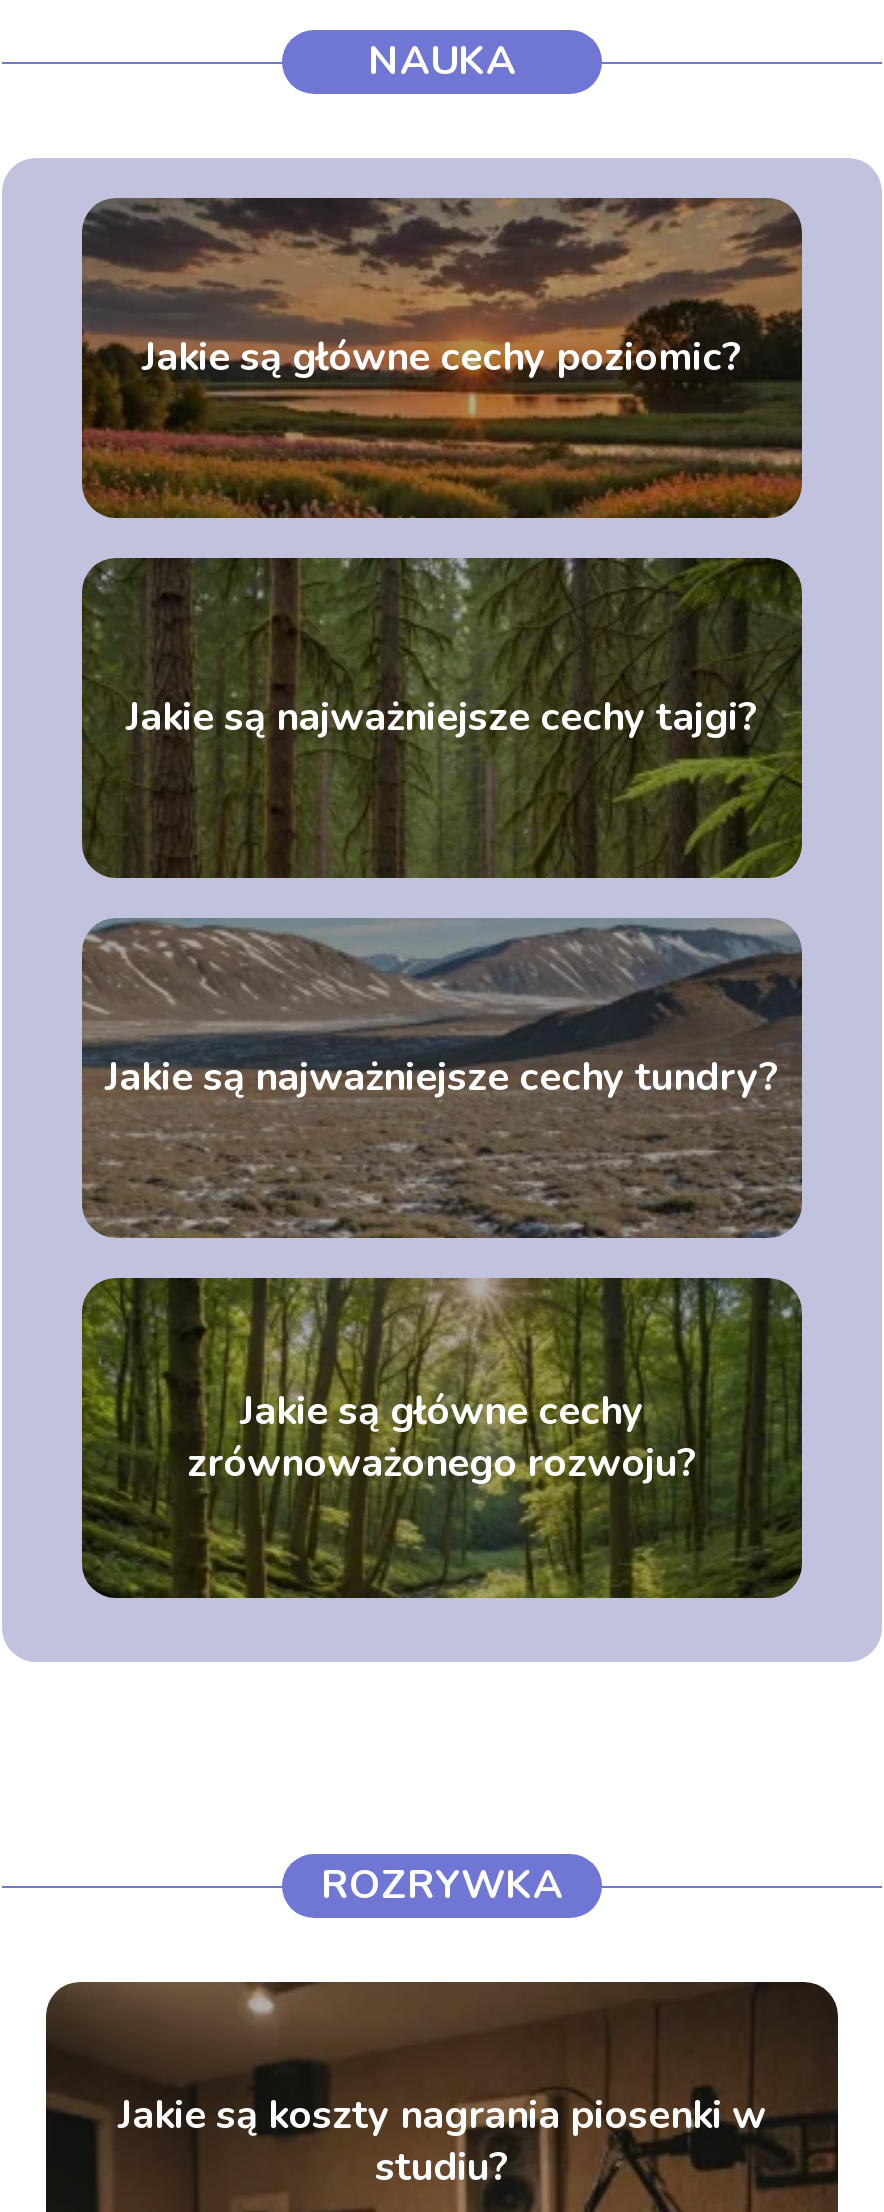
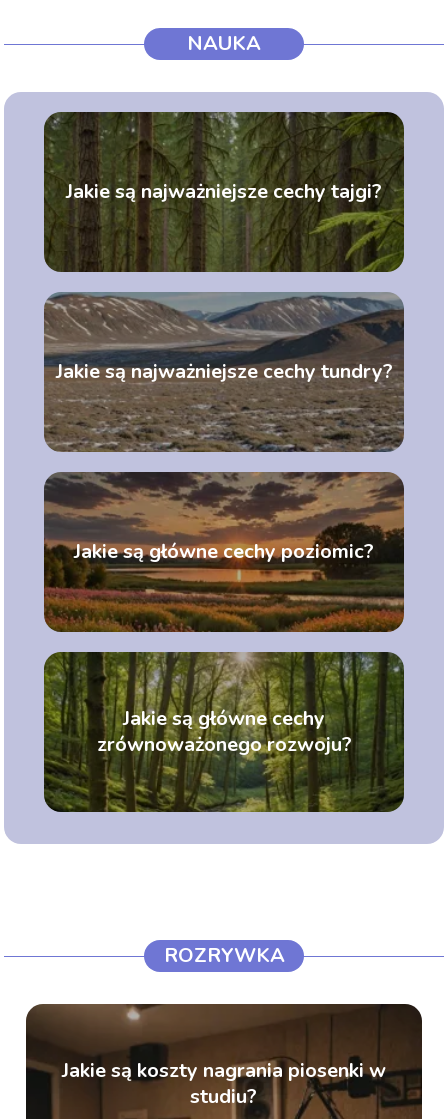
moved [82,196,804,518] -> [44,472,405,632]: [image] | Jakie są główne cechy poziomic?
moved [80,554,806,1103] -> [43,110,406,385]: [image] | Jakie są najważniejsze cechy tajgi? | Jakie są najważniejsze cechy tundry?
moved [80,1110,806,1242] -> [43,388,406,454]: [image]

